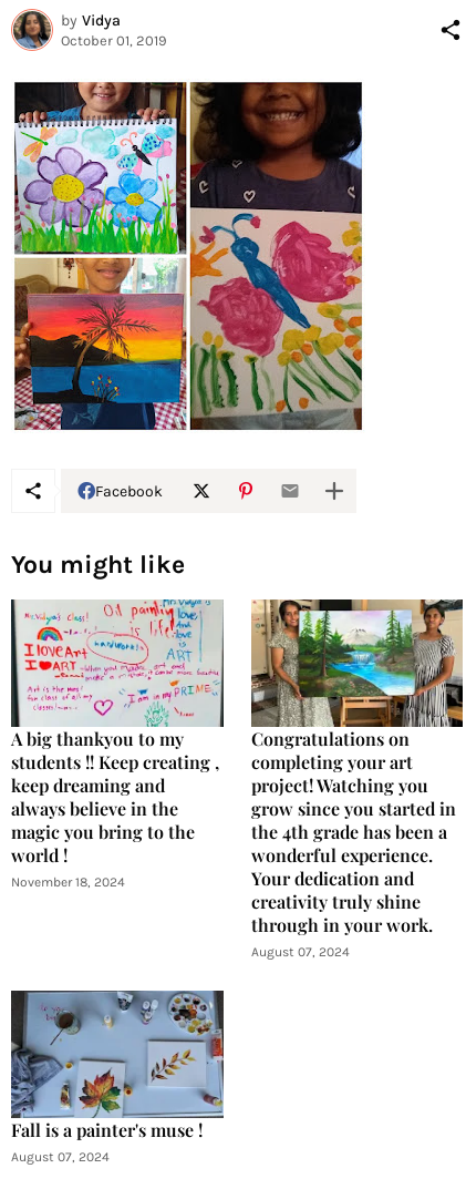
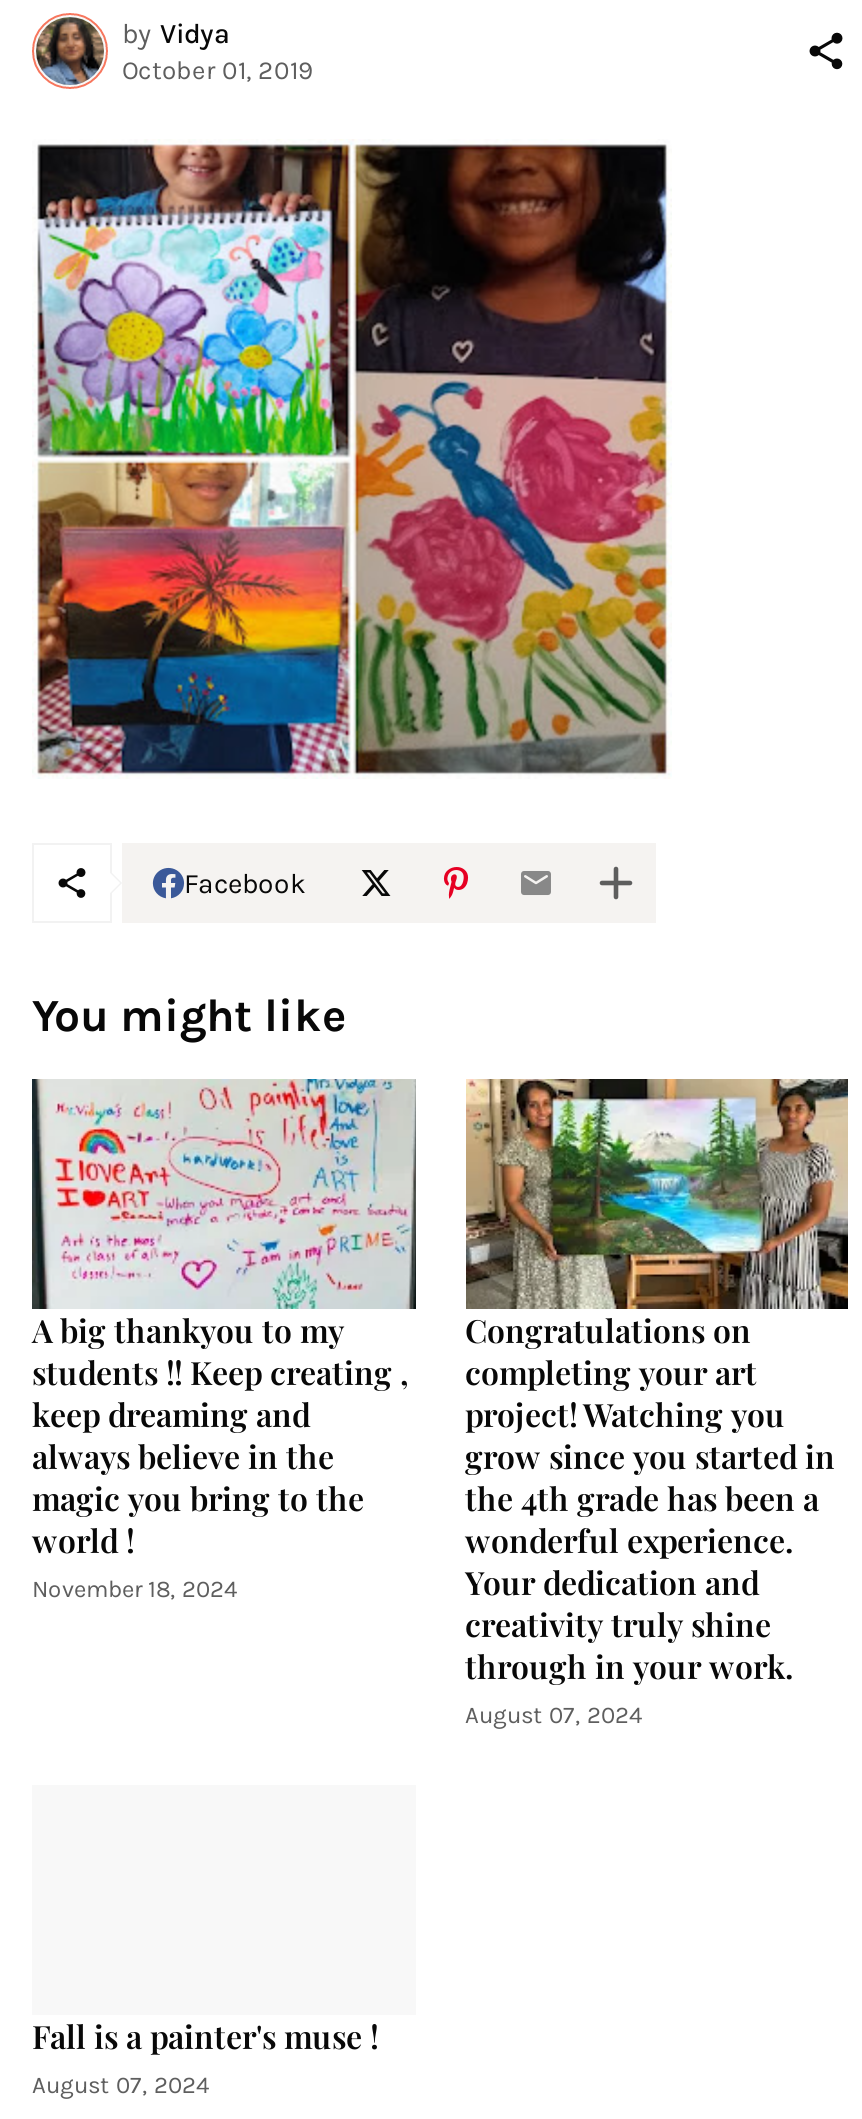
[10,990,225,1119] [image] -> none

